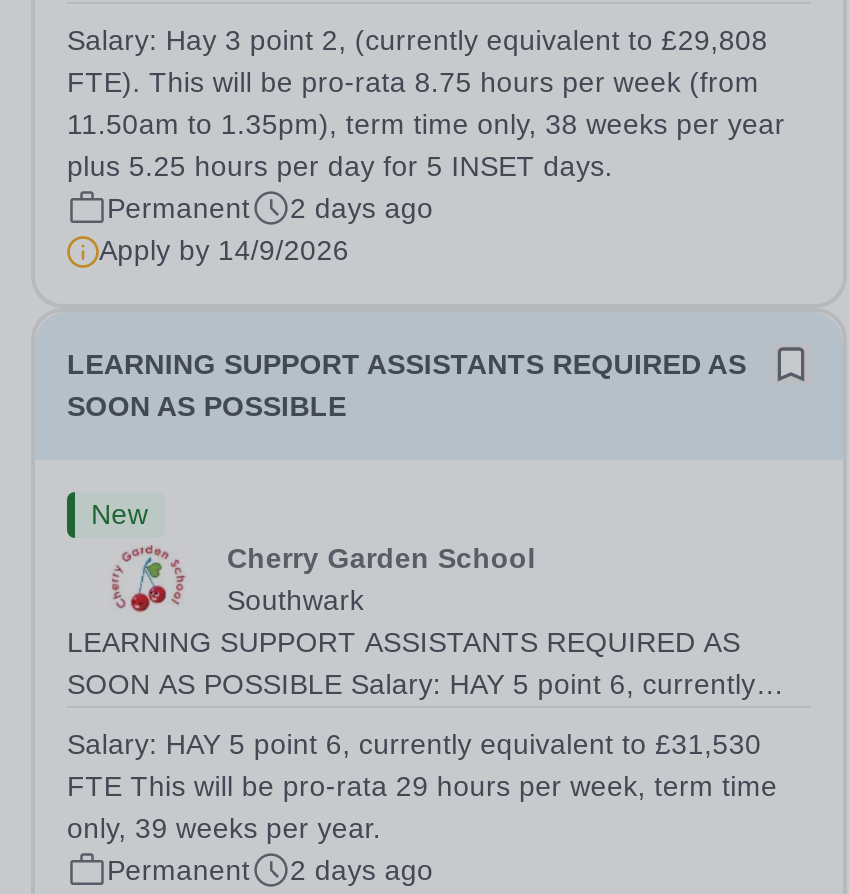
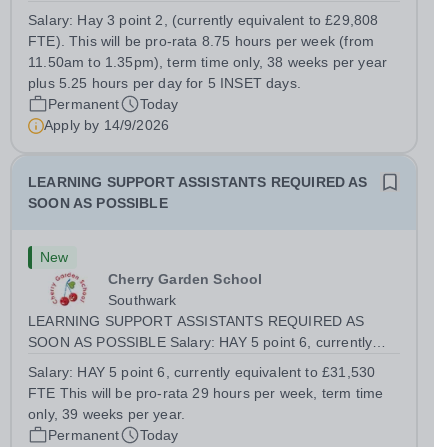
[290,192,433,224] 2 days ago -> [139,96,178,112] Today
[290,854,433,886] 2 days ago -> [139,427,178,443] Today

